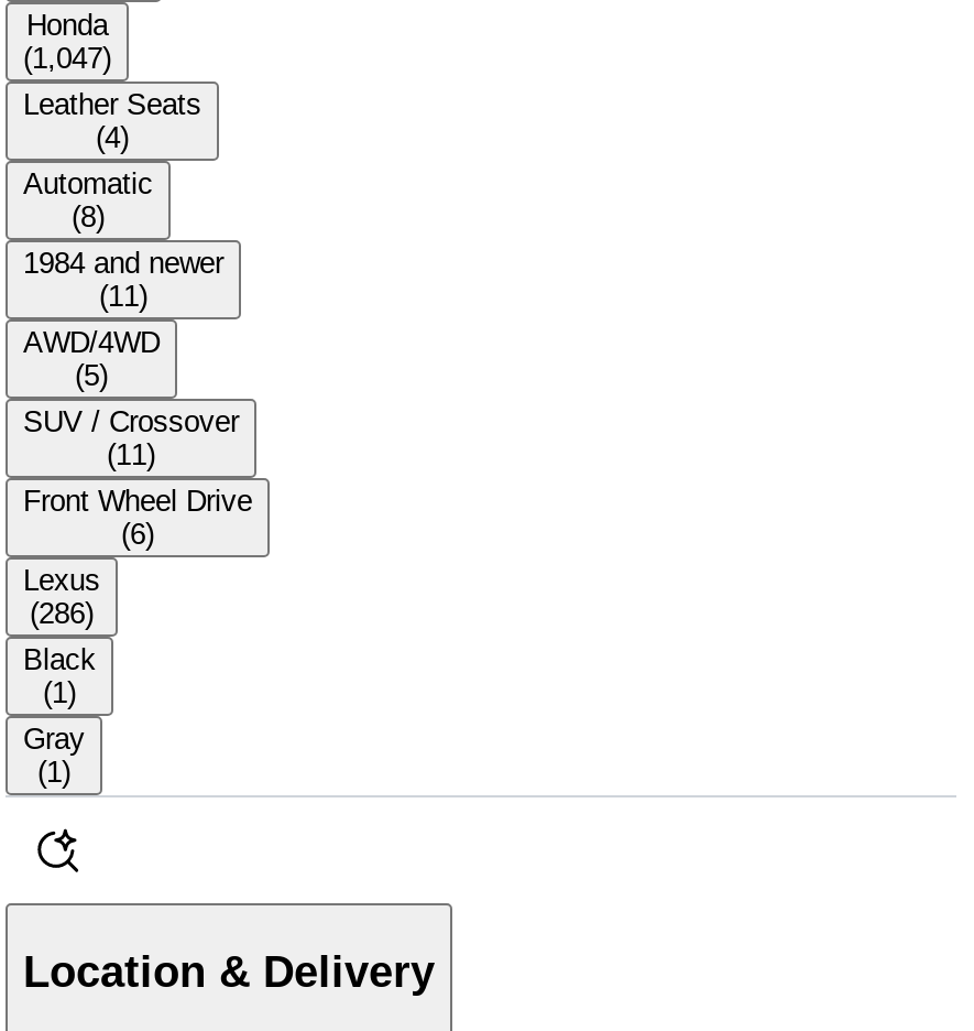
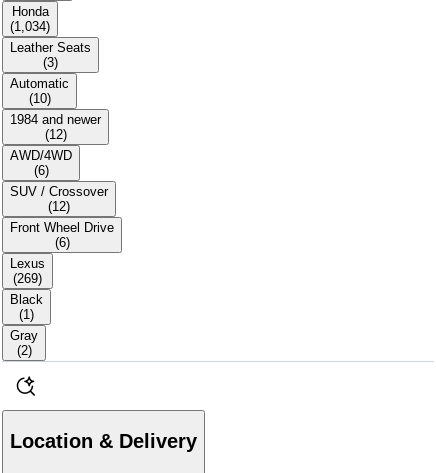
[23,42,111,75] (1,047) -> [10,19,50,34] (1,034)
[96,121,129,154] (4) -> [43,55,58,70] (3)
[72,200,105,233] (8) -> [28,91,50,106] (10)
[99,280,147,313] (11) -> [44,127,66,142] (12)
[75,359,108,392] (5) -> [33,163,48,178] (6)
[107,438,155,471] (11) -> [48,199,70,214] (12)
[30,597,94,630] (286) -> [13,271,42,286] (269)
[37,755,70,788] (1) -> [16,343,31,358] (2)

